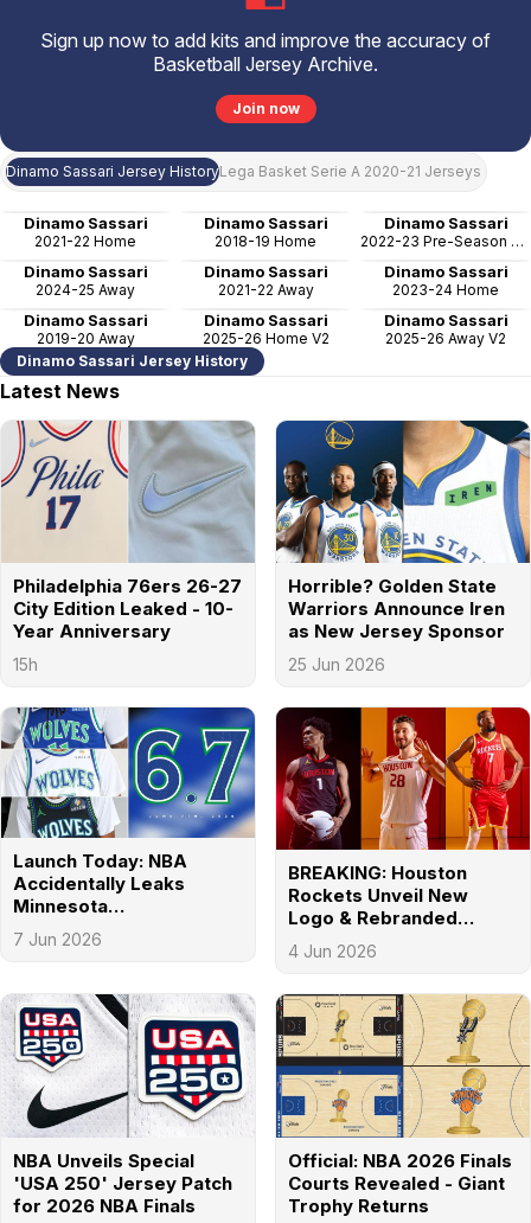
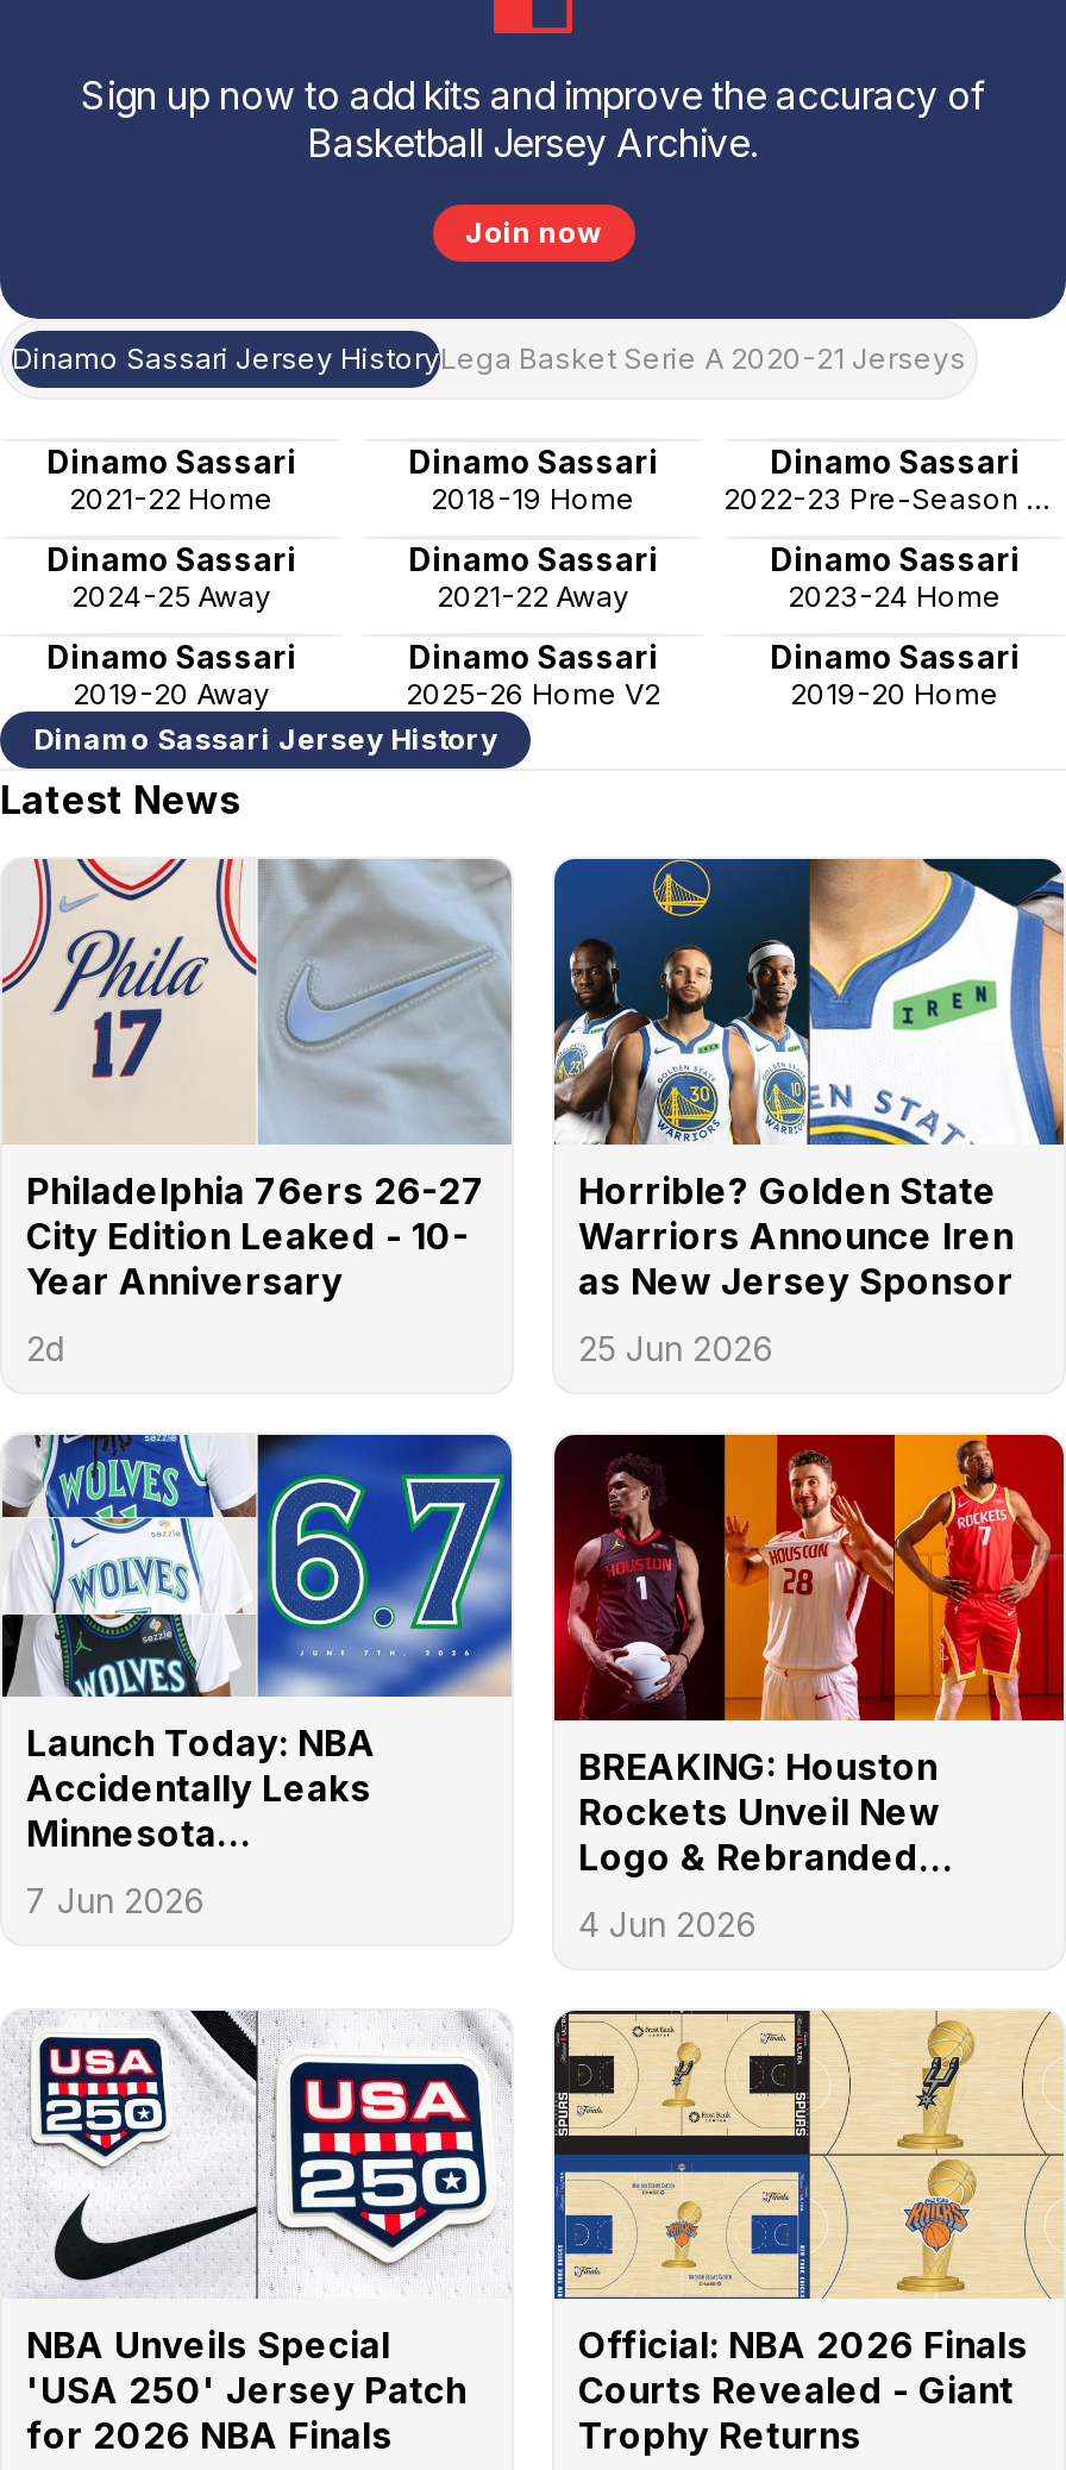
[385,329,506,347] 2025-26 Away V2 -> [790,675,999,711] 2019-20 Home
[13,654,38,674] 15h -> [26,1328,67,1368] 2d

